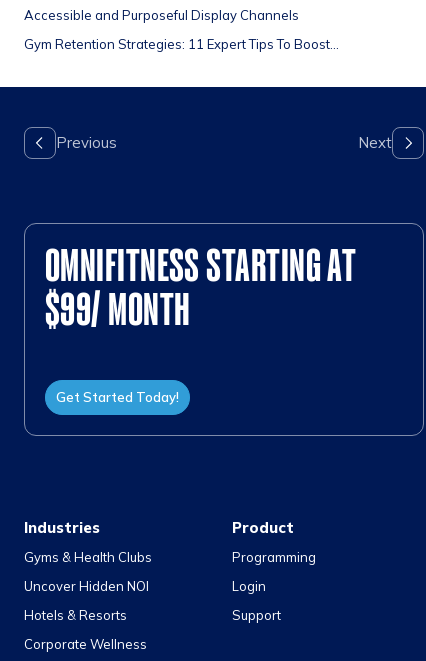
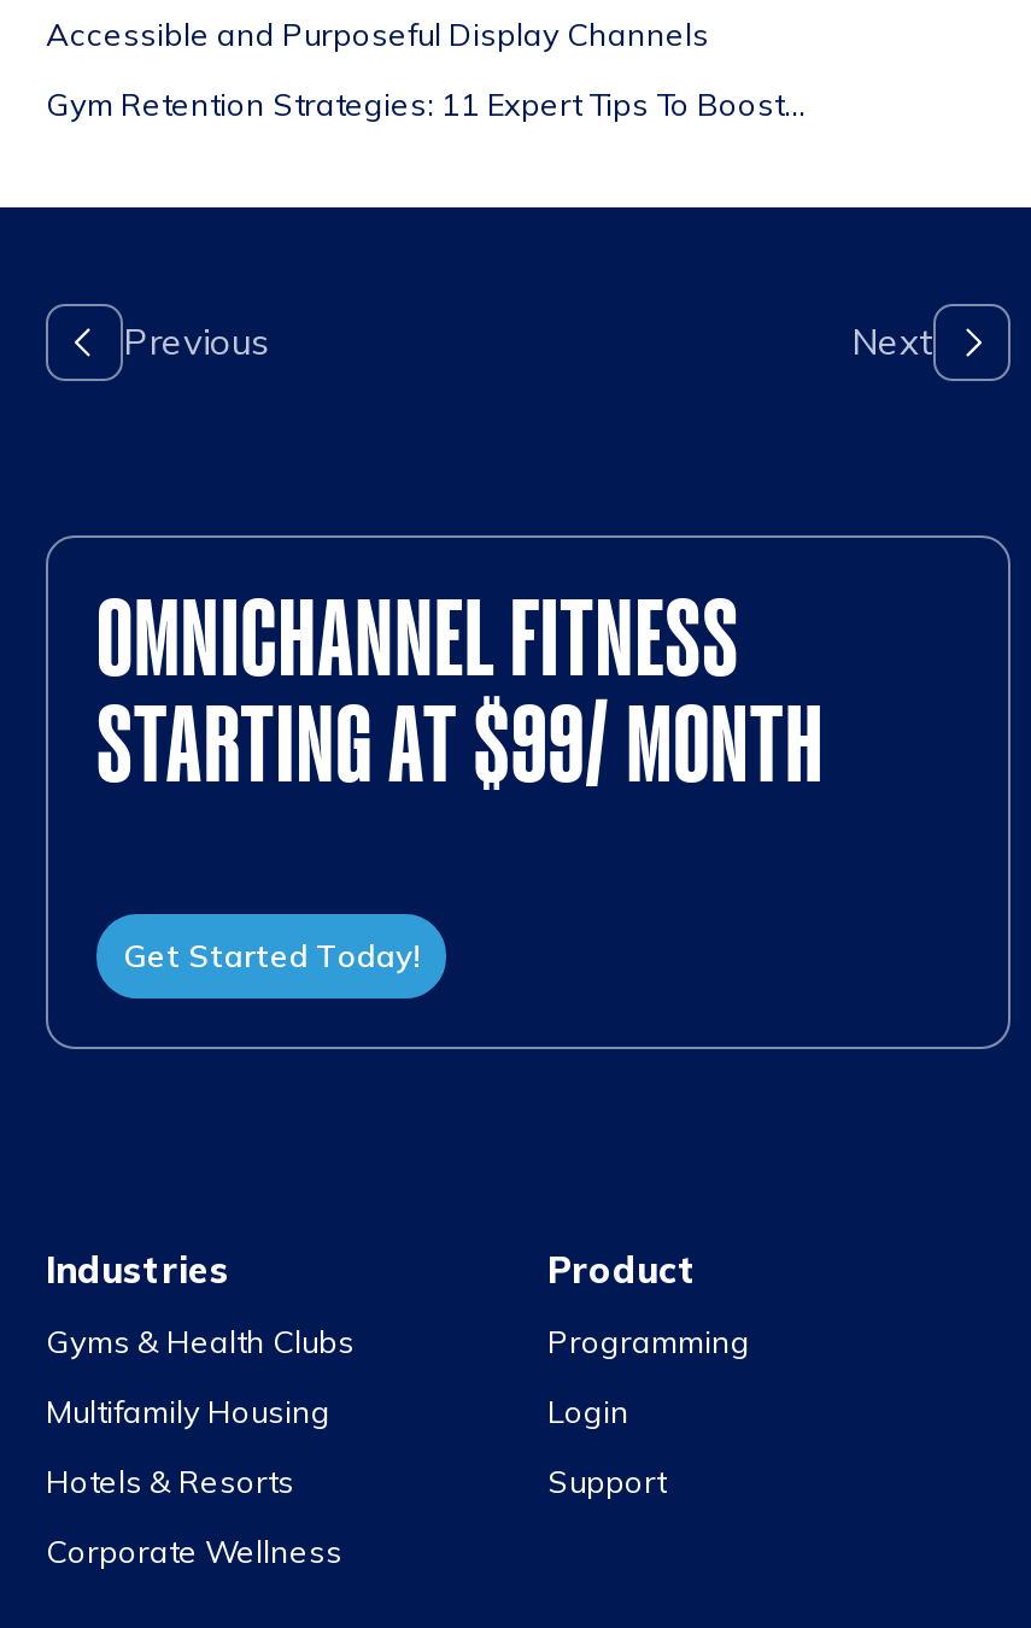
[45,242,356,333] OMNIFITNESS STARTING AT | $99/ MONTH -> [96,582,825,802] OMNICHANNEL FITNESS | STARTING AT $99/ MONTH
[24,578,149,594] Uncover Hidden NOI -> [46,1393,330,1431] Multifamily Housing

